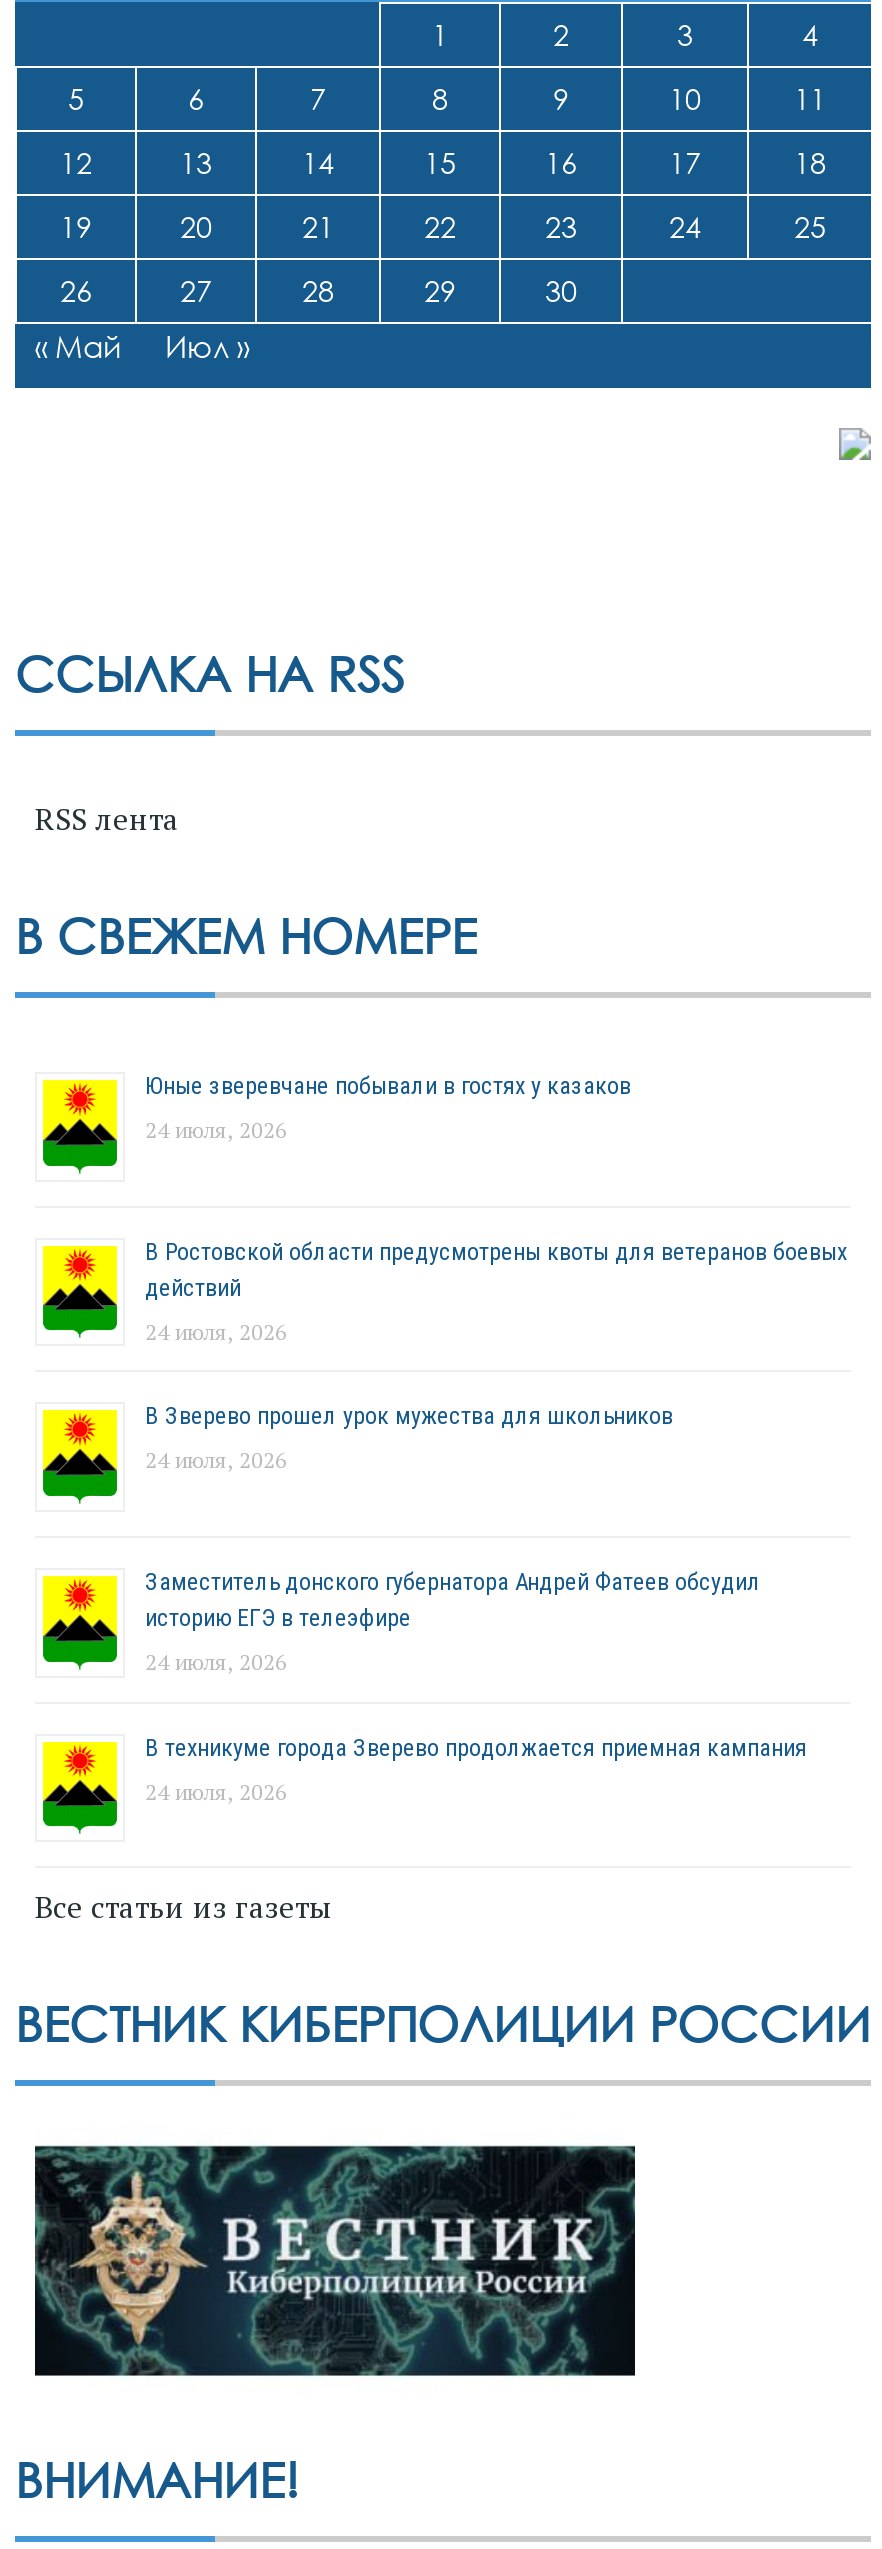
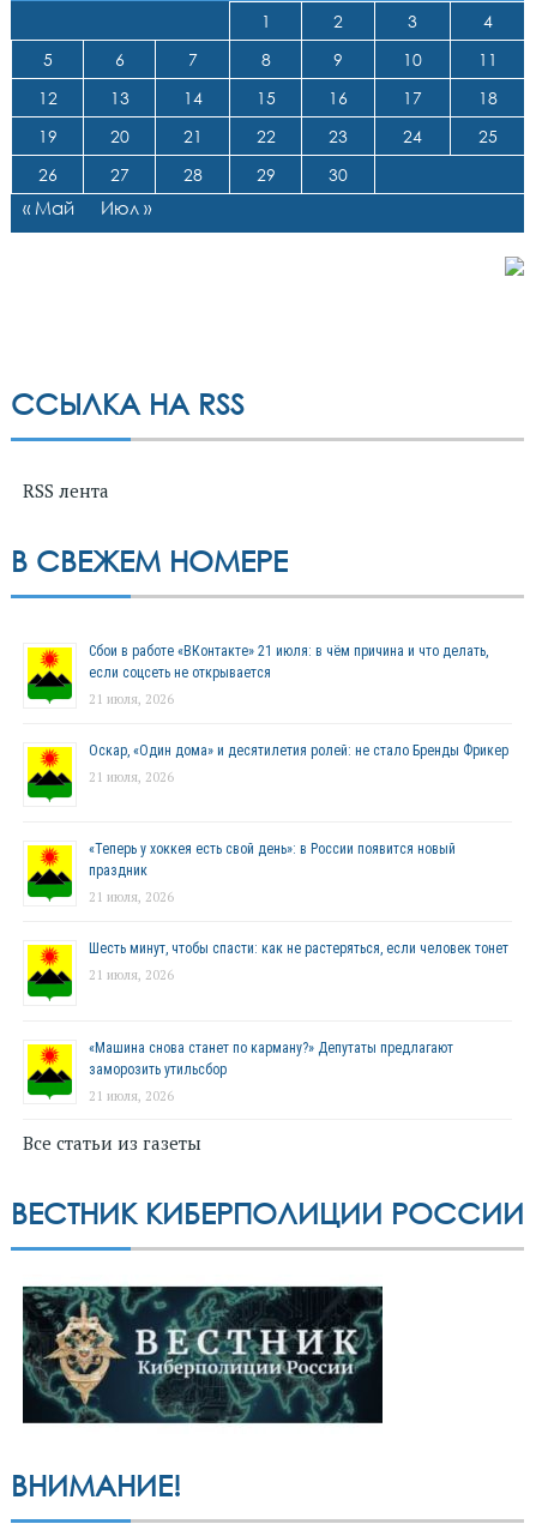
[145,1072,631,1100] Юные зверевчане побывали в гостях у казаков -> [89,643,488,681] Сбои в работе «ВКонтакте» 21 июля: в чём причина и что делать, | если соцсеть не открывается
[145,1116,287,1144] 24 июля, 2026 -> [89,691,174,708] 21 июля, 2026
[145,1238,847,1302] В Ростовской области предусмотрены квоты для ветеранов боевых | действий -> [89,742,508,759] Оскар, «Один дома» и десятилетия ролей: не стало Бренды Фрикер
[145,1318,287,1346] 24 июля, 2026 -> [89,768,174,785] 21 июля, 2026
[145,1403,673,1431] В Зверево прошел урок мужества для школьников -> [89,841,456,879] «Теперь у хоккея есть свой день»: в России появится новый | праздник
[145,1447,287,1475] 24 июля, 2026 -> [89,889,174,906] 21 июля, 2026
[145,1568,761,1632] Заместитель донского губернатора Андрей Фатеев обсудил | историю ЕГЭ в телеэфире -> [89,940,508,957] Шесть минут, чтобы спасти: как не растеряться, если человек тонет
[145,1648,287,1676] 24 июля, 2026 -> [89,966,174,983] 21 июля, 2026
[145,1733,807,1761] В техникуме города Зверево продолжается приемная кампания -> [89,1039,453,1077] «Машина снова станет по карману?» Депутаты предлагают | заморозить утильсбор
[145,1777,287,1805] 24 июля, 2026 -> [89,1087,174,1104] 21 июля, 2026

